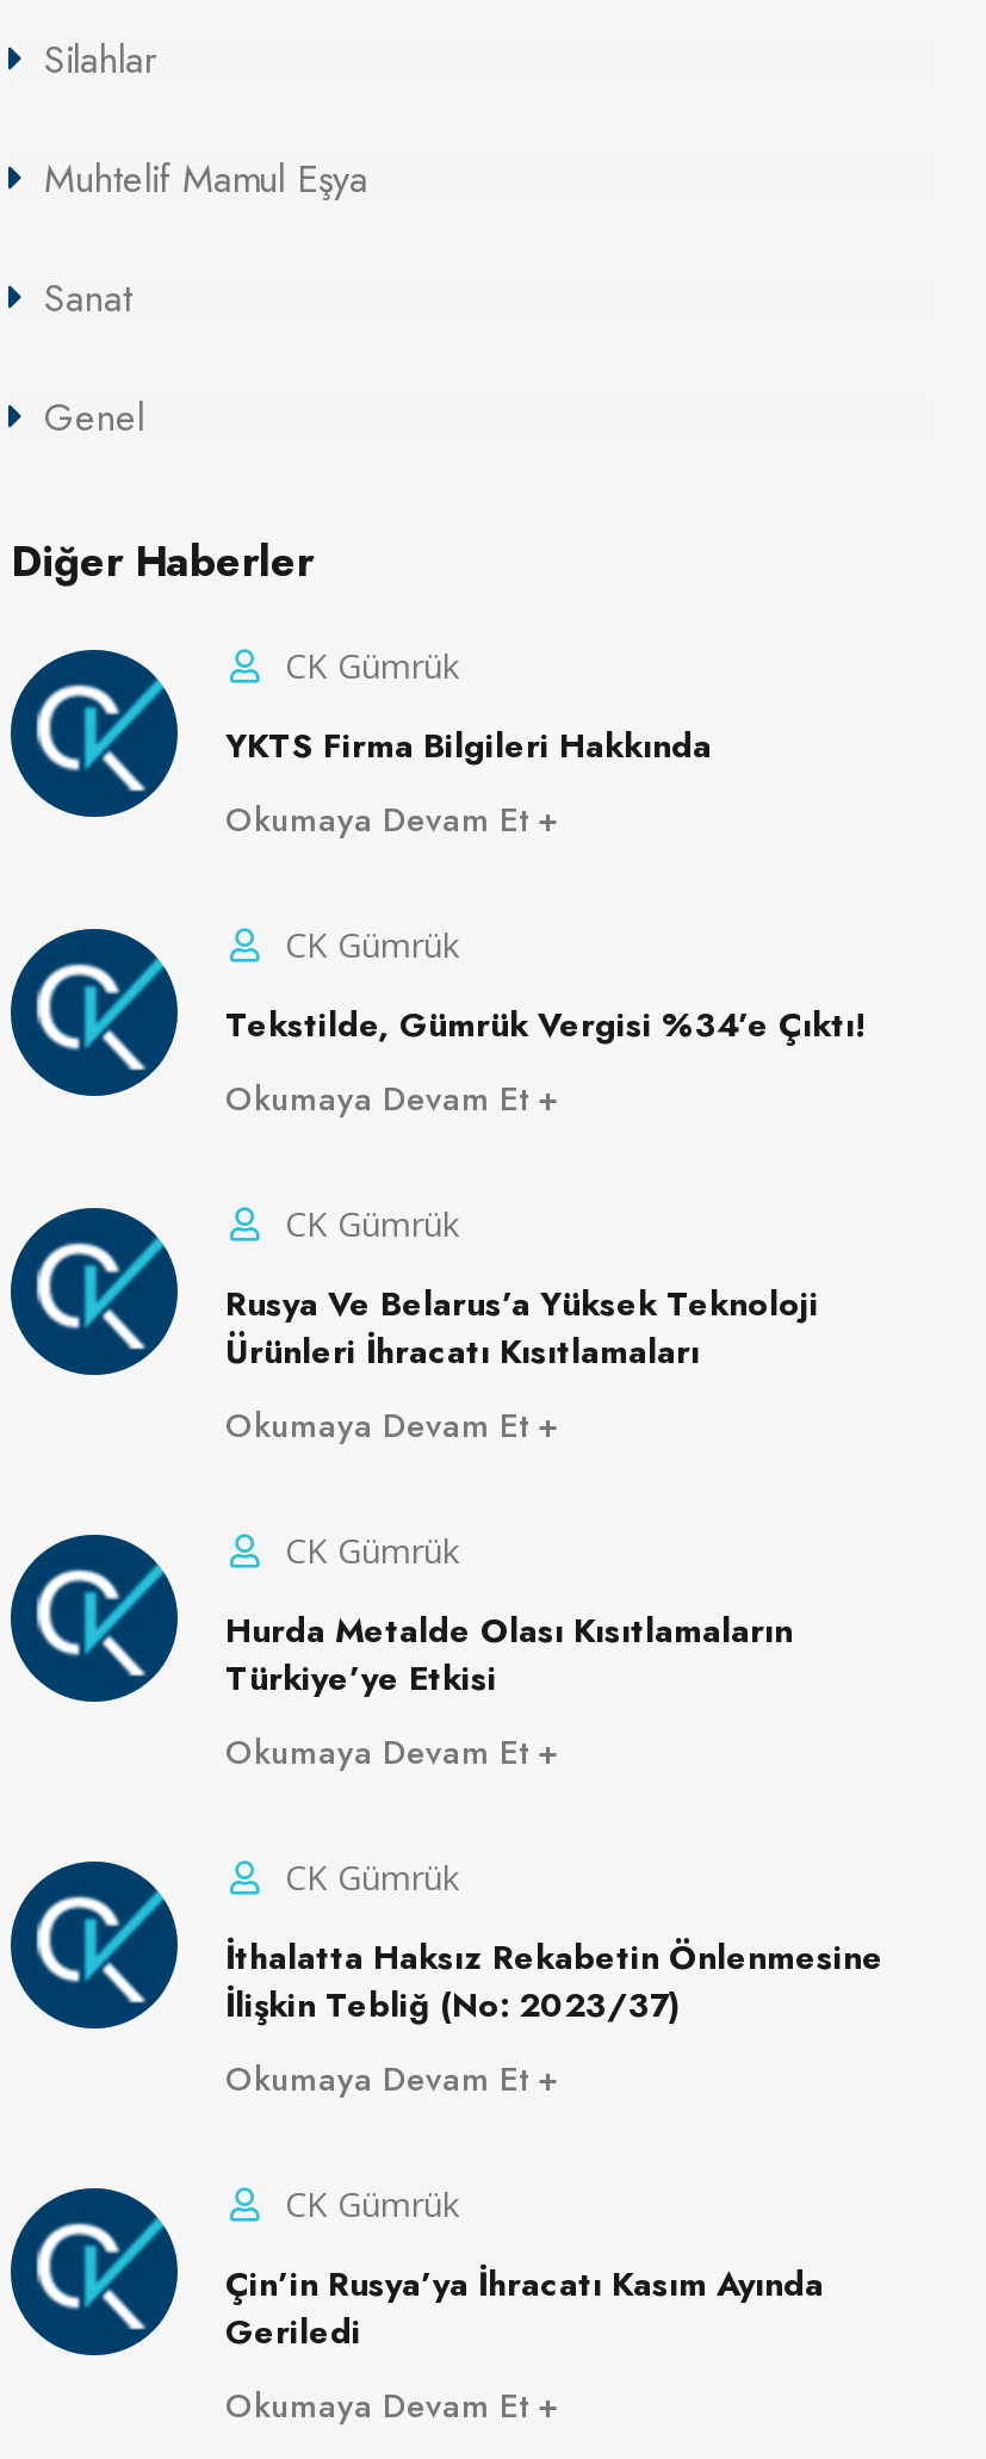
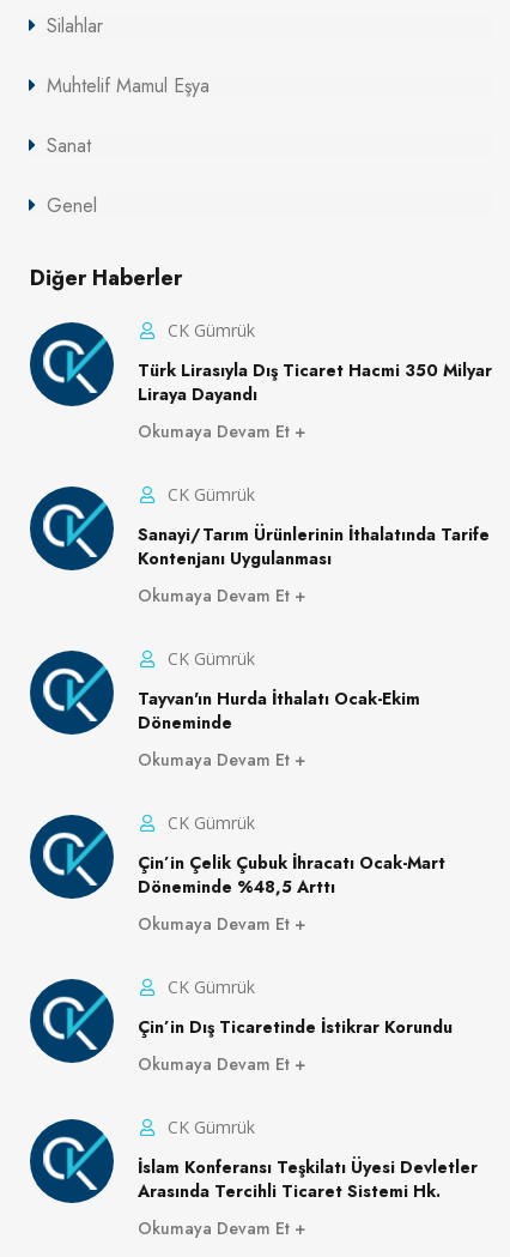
[225,721,712,768] YKTS Firma Bilgileri Hakkında -> [138,358,492,406] Türk Lirasıyla Dış Ticaret Hacmi 350 Milyar | Liraya Dayandı
[225,1000,867,1048] Tekstilde, Gümrük Vergisi %34’e Çıktı! -> [138,522,490,570] Sanayi/Tarım Ürünlerinin İthalatında Tarife | Kontenjanı Uygulanması
moved [18,1074,538,1337] -> [34,583,295,715]: [image] | Okumaya Devam Et | CK Gümrük
[225,1279,819,1374] Rusya Ve Belarus’a Yüksek Teknoloji | Ürünleri İhracatı Kısıtlamaları -> [138,686,420,734] Tayvan'ın Hurda İthalatı Ocak-Ekim | Döneminde
moved [18,1401,538,1664] -> [34,747,295,880]: [image] | Okumaya Devam Et | CK Gümrük
[225,1606,793,1701] Hurda Metalde Olası Kısıtlamaların | Türkiye’ye Etkisi -> [138,850,445,898] Çin’in Çelik Çubuk İhracatı Ocak-Mart | Döneminde %48,5 Arttı
moved [18,1727,538,1990] -> [34,912,295,1044]: [image] | Okumaya Devam Et | CK Gümrük
[225,1932,883,2028] İthalatta Haksız Rekabetin Önlenmesine | İlişkin Tebliğ (No: 2023/37) -> [138,1015,453,1039] Çin’in Dış Ticaretinde İstikrar Korundu
[225,2259,824,2355] Çin’in Rusya’ya İhracatı Kasım Ayında | Geriledi -> [138,1155,478,1203] İslam Konferansı Teşkilatı Üyesi Devletler | Arasında Tercihli Ticaret Sistemi Hk.

